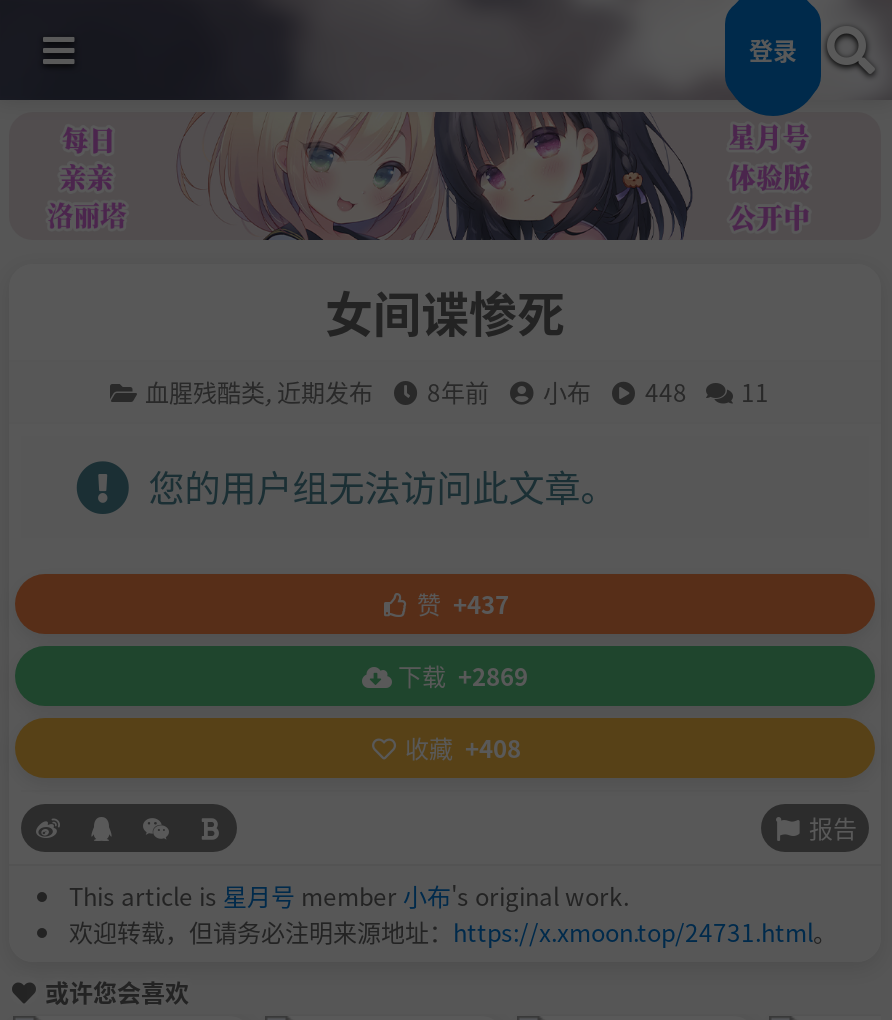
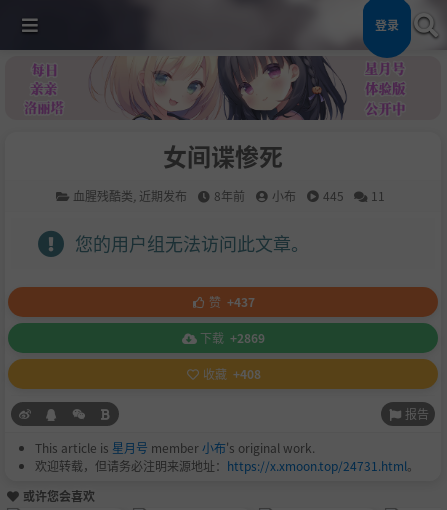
[145,373,769,407] 血腥残酷类,近期发布 8年前 小布 448 11 -> [73,187,385,204] 血腥残酷类,近期发布 8年前 小布 445 11

